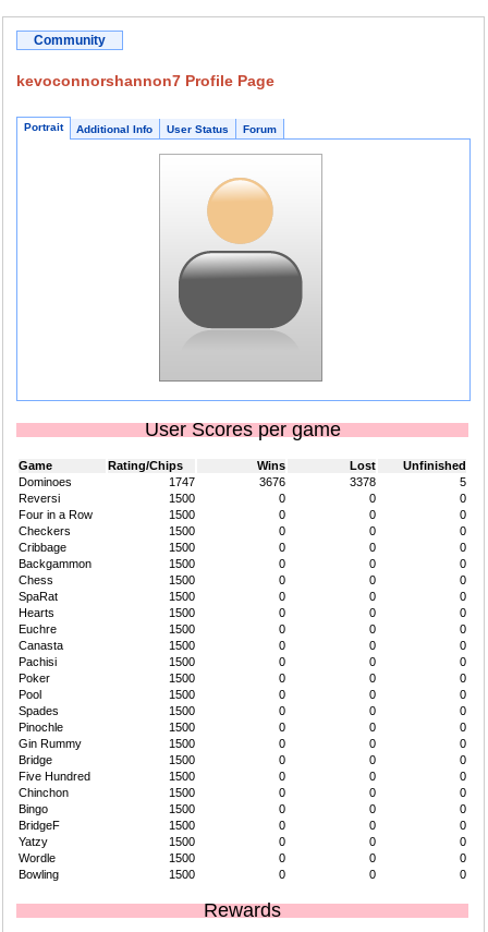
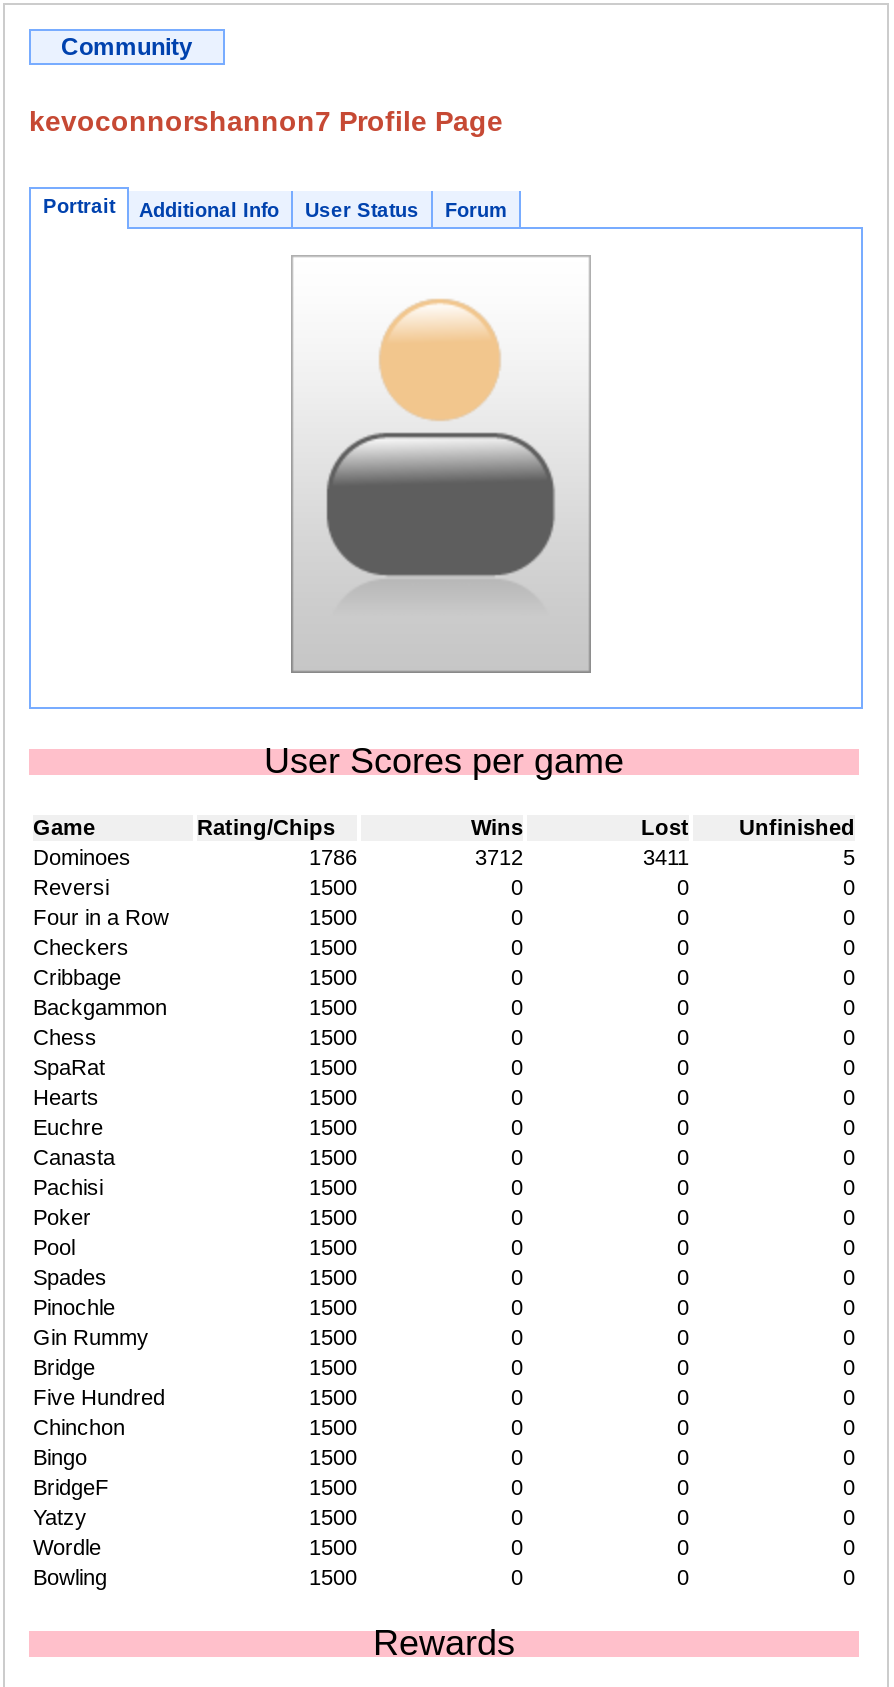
[169,475,195,488] 1747 -> [309,845,357,869] 1786
[259,475,285,488] 3676 -> [475,845,523,869] 3712
[350,475,376,488] 3378 -> [643,845,689,869] 3411

